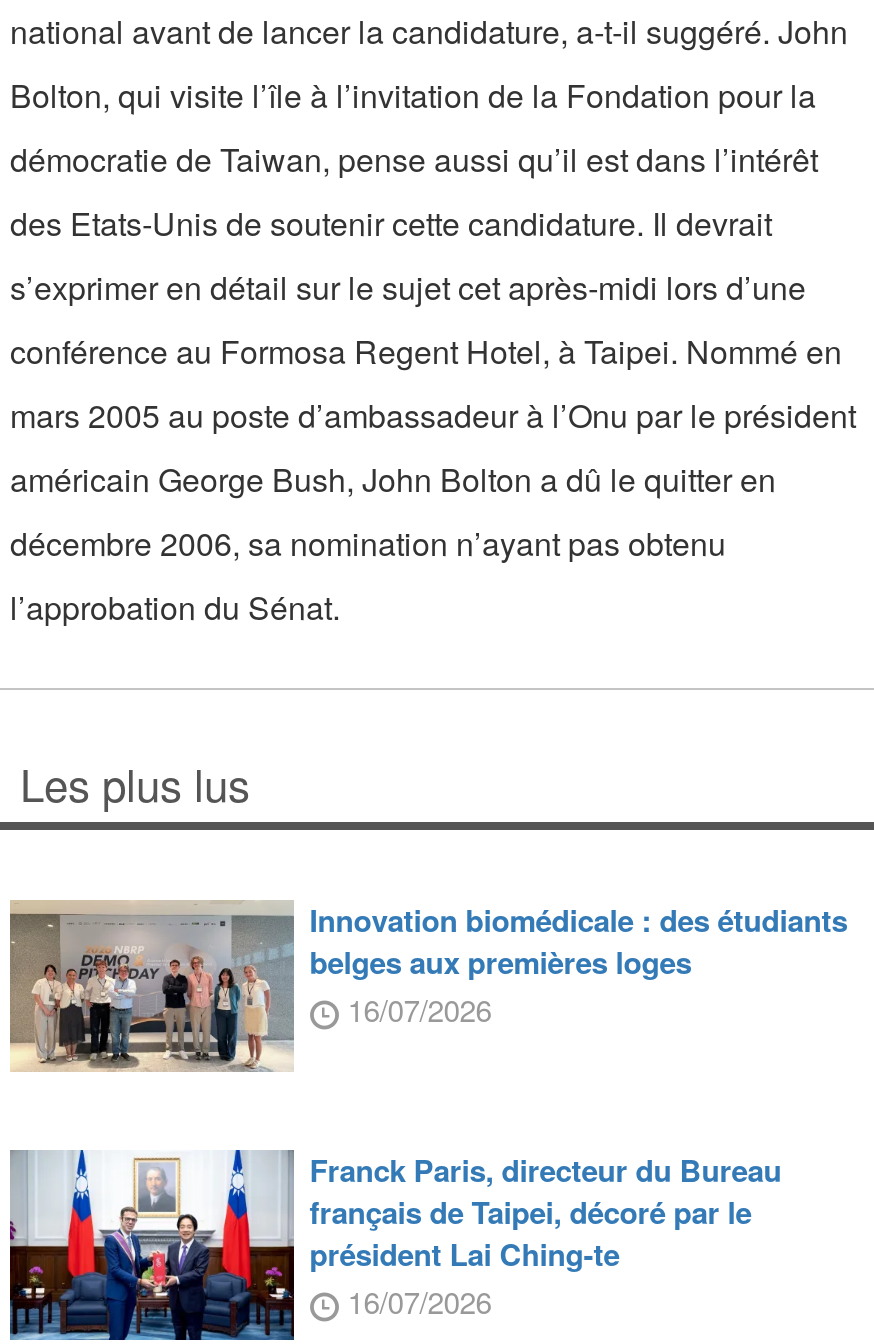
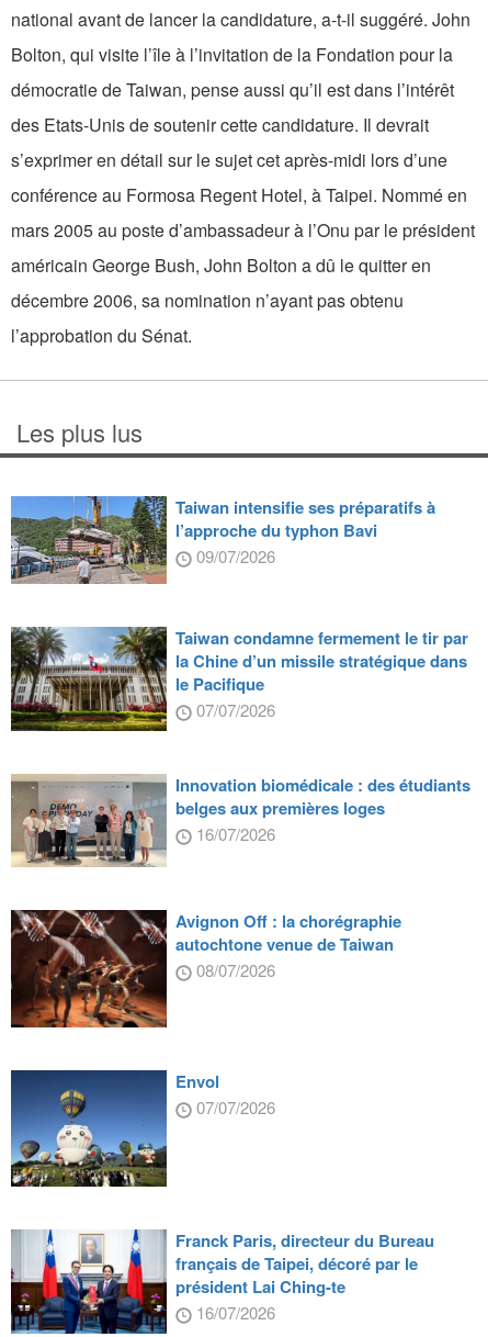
none -> [10,495,468,721] [image] | Taiwan intensifie ses préparatifs à | l’approche du typhon Bavi | 09/07/2026 | Taiwan condamne fermement le tir par | la Chine d’un missile stratégique dans | le Pacifique | 07/07/2026
none -> [10,626,168,734] [image]
none -> [10,909,401,1029] [image] | Avignon Off : la chorégraphie | autochtone venue de Taiwan | 08/07/2026
none -> [10,1069,275,1188] [image] | Envol | 07/07/2026

